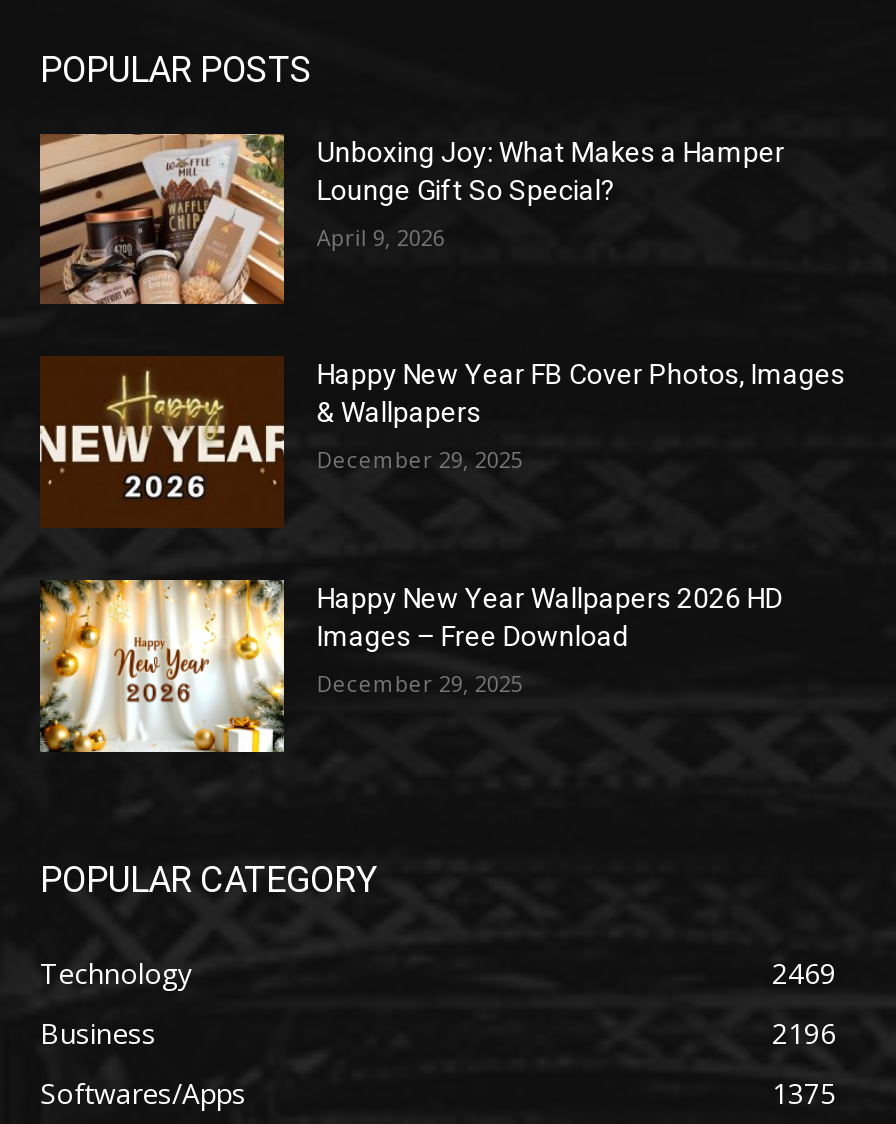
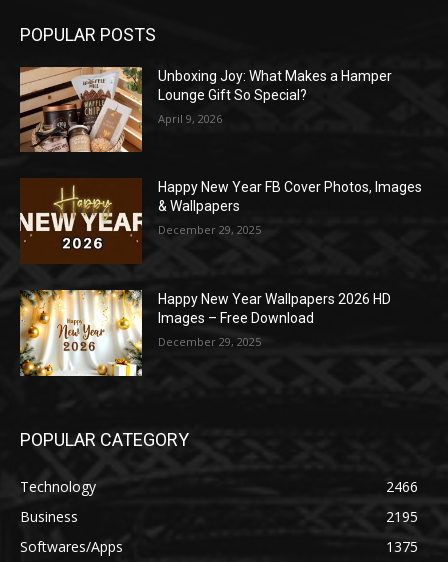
[772,953,836,991] 2469 -> [386,477,418,496] 2466
[772,1013,836,1051] 2196 -> [386,507,418,526] 2195

